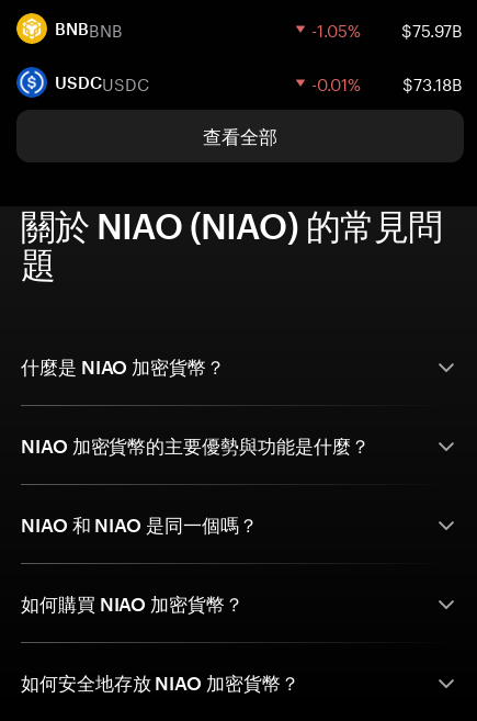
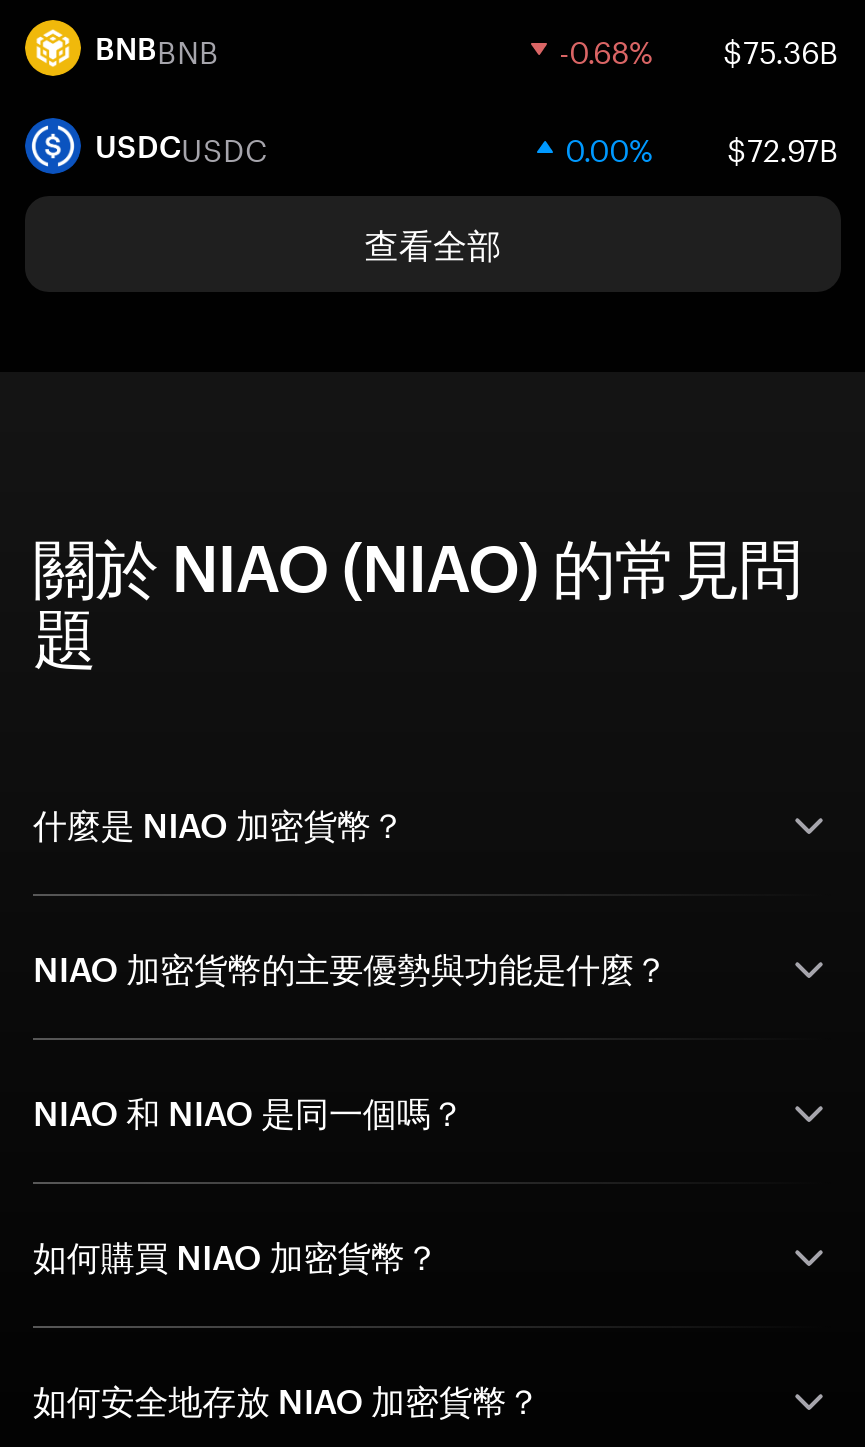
[311,15,463,42] -1.05% | $75.97B -> [559,24,839,72] -0.68% | $75.36B
[311,69,463,95] -0.01% | $73.18B -> [565,122,839,170] 0.00% | $72.97B

